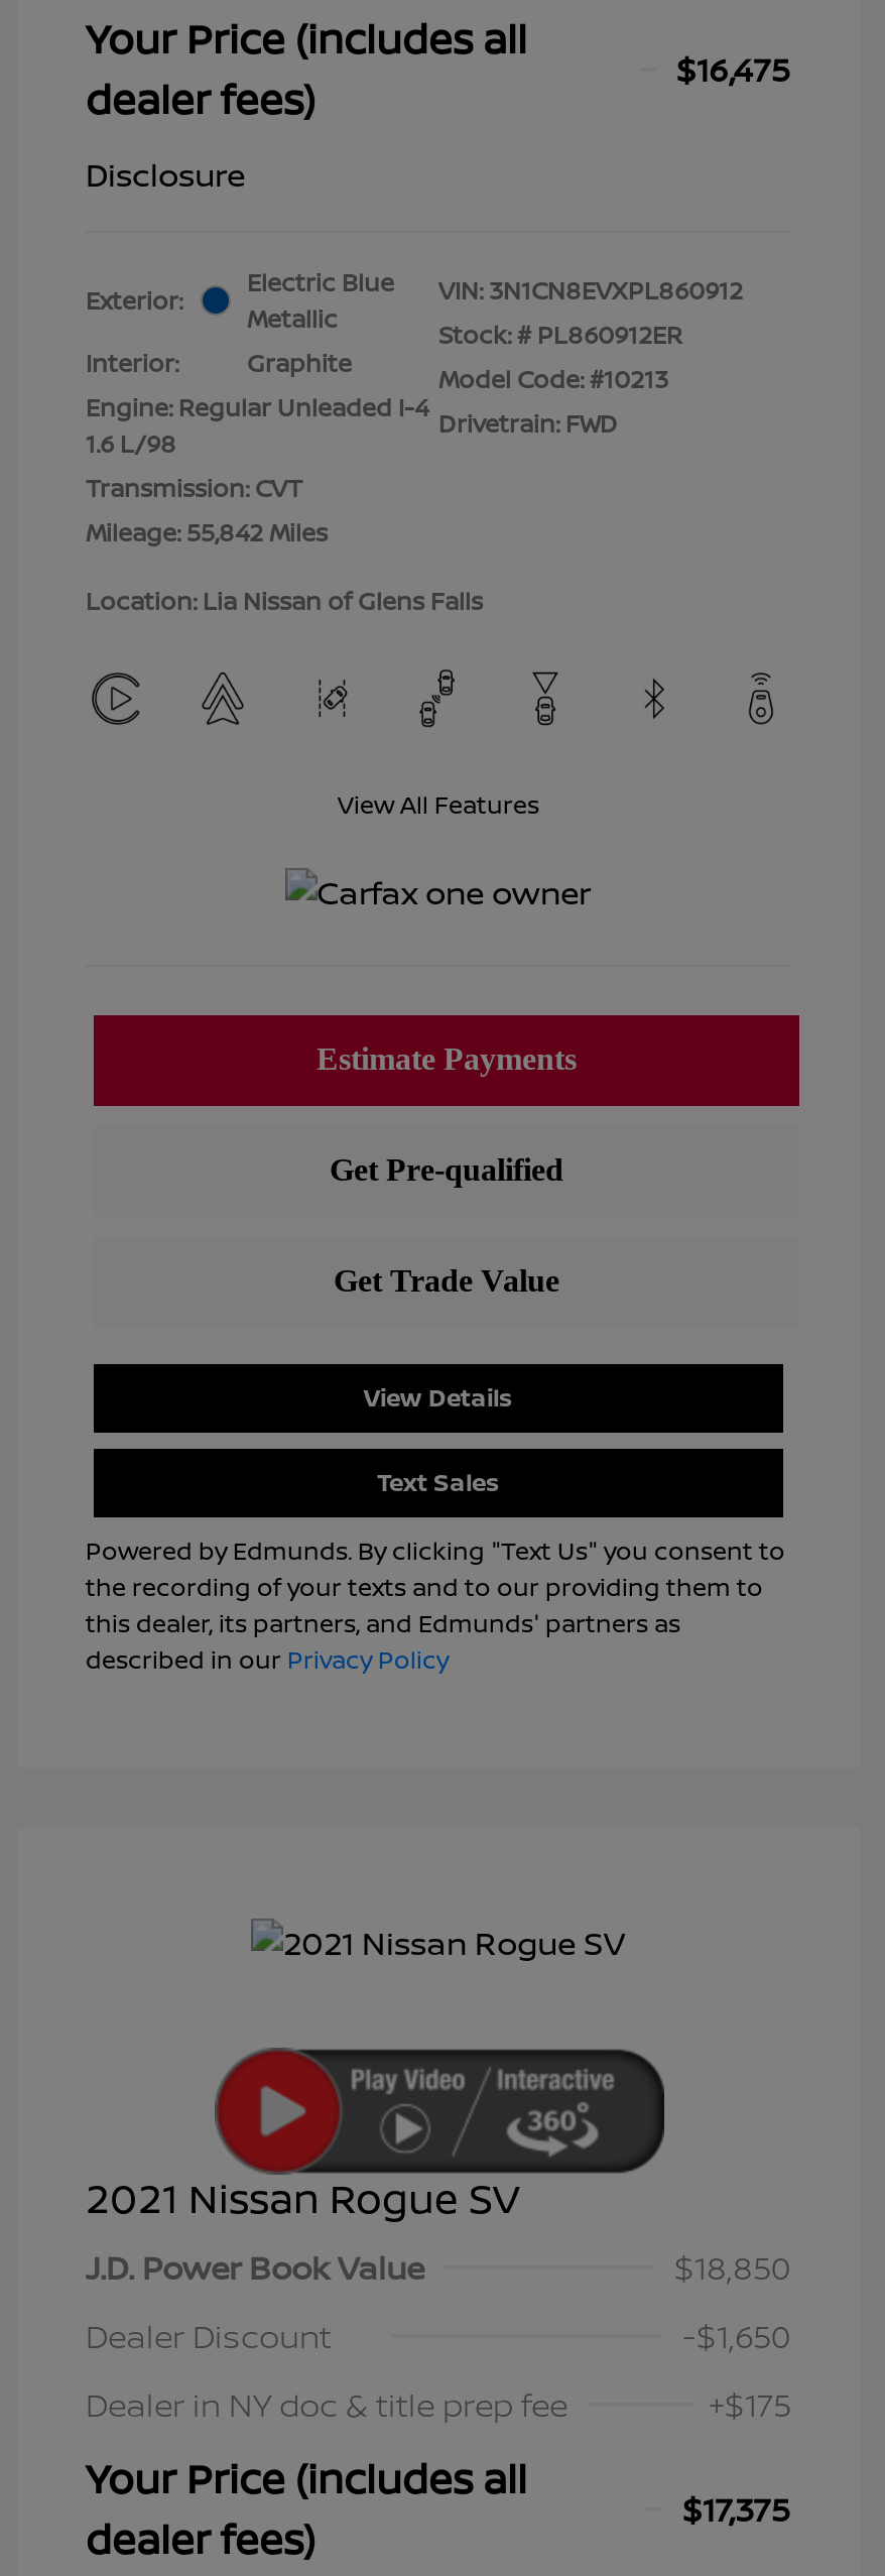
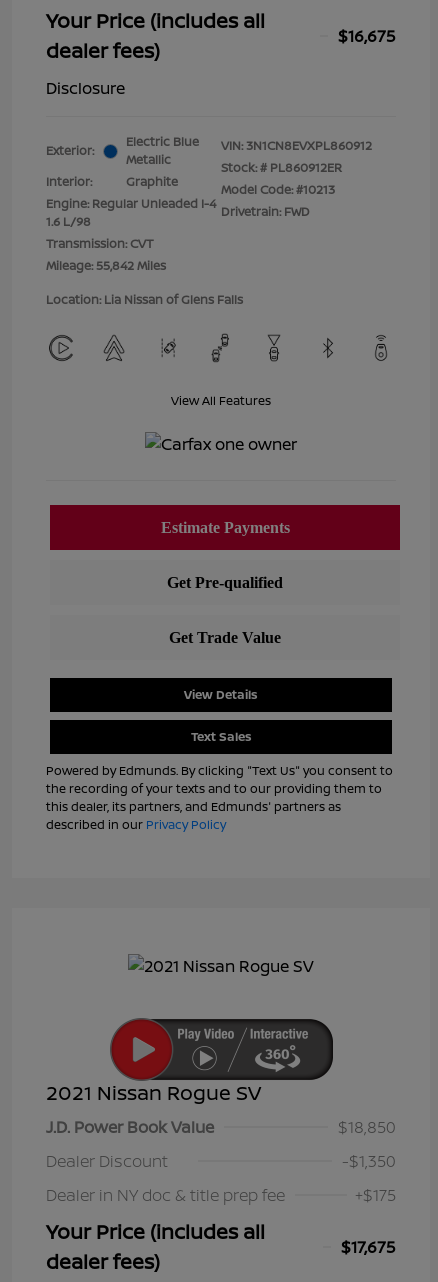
[676,46,791,91] $16,475 -> [338,25,396,47] $16,675
[682,2315,791,2359] -$1,650 -> [342,1150,396,1172] -$1,350
[682,2488,791,2532] $17,375 -> [341,1236,396,1258] $17,675

